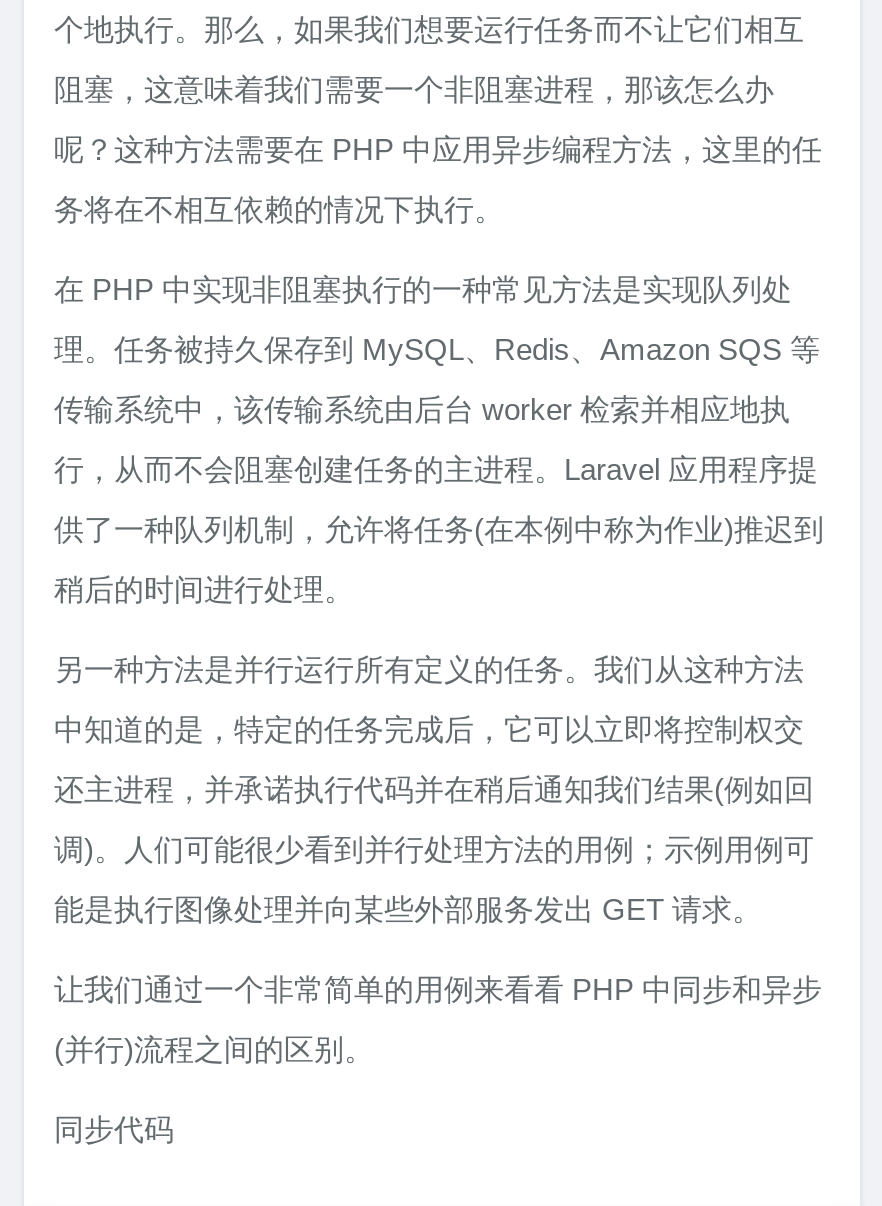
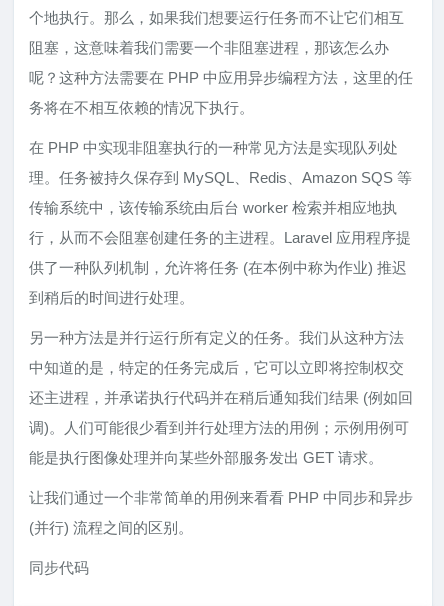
[54,773,814,807] 还主进程，并承诺执行代码并在稍后通知我们结果(例如回 -> [29,389,413,406] 还主进程，并承诺执行代码并在稍后通知我们结果 (例如回
[54,1033,374,1067] (并行)流程之间的区别。 -> [29,519,193,536] (并行) 流程之间的区别。

